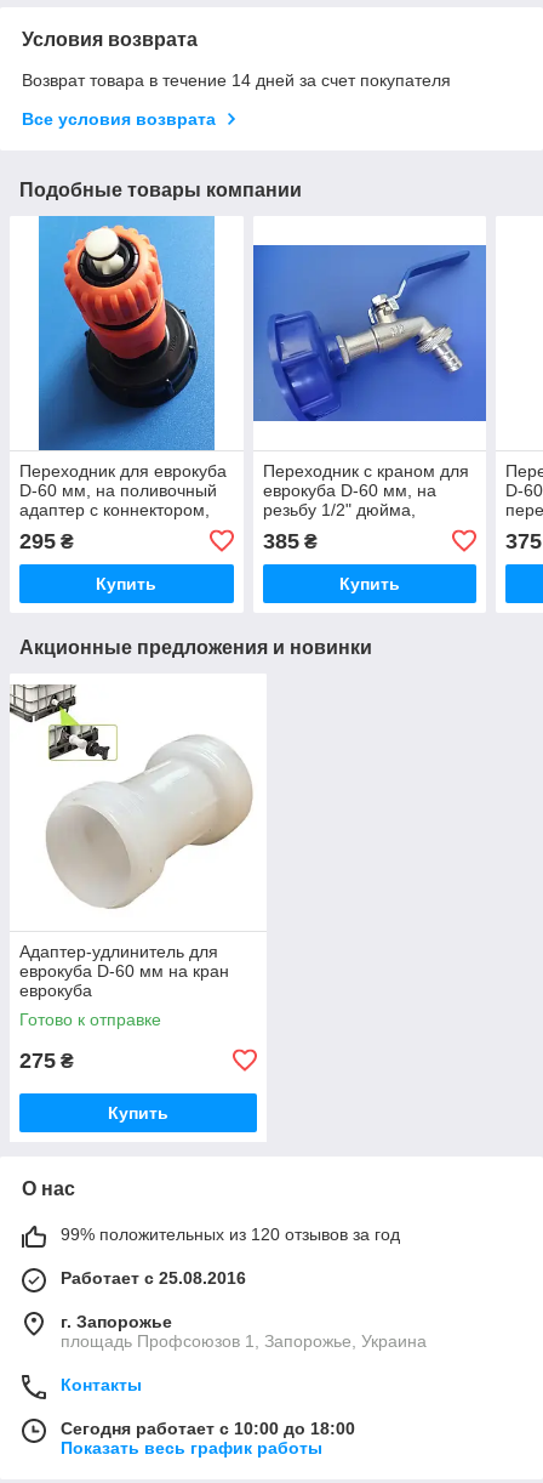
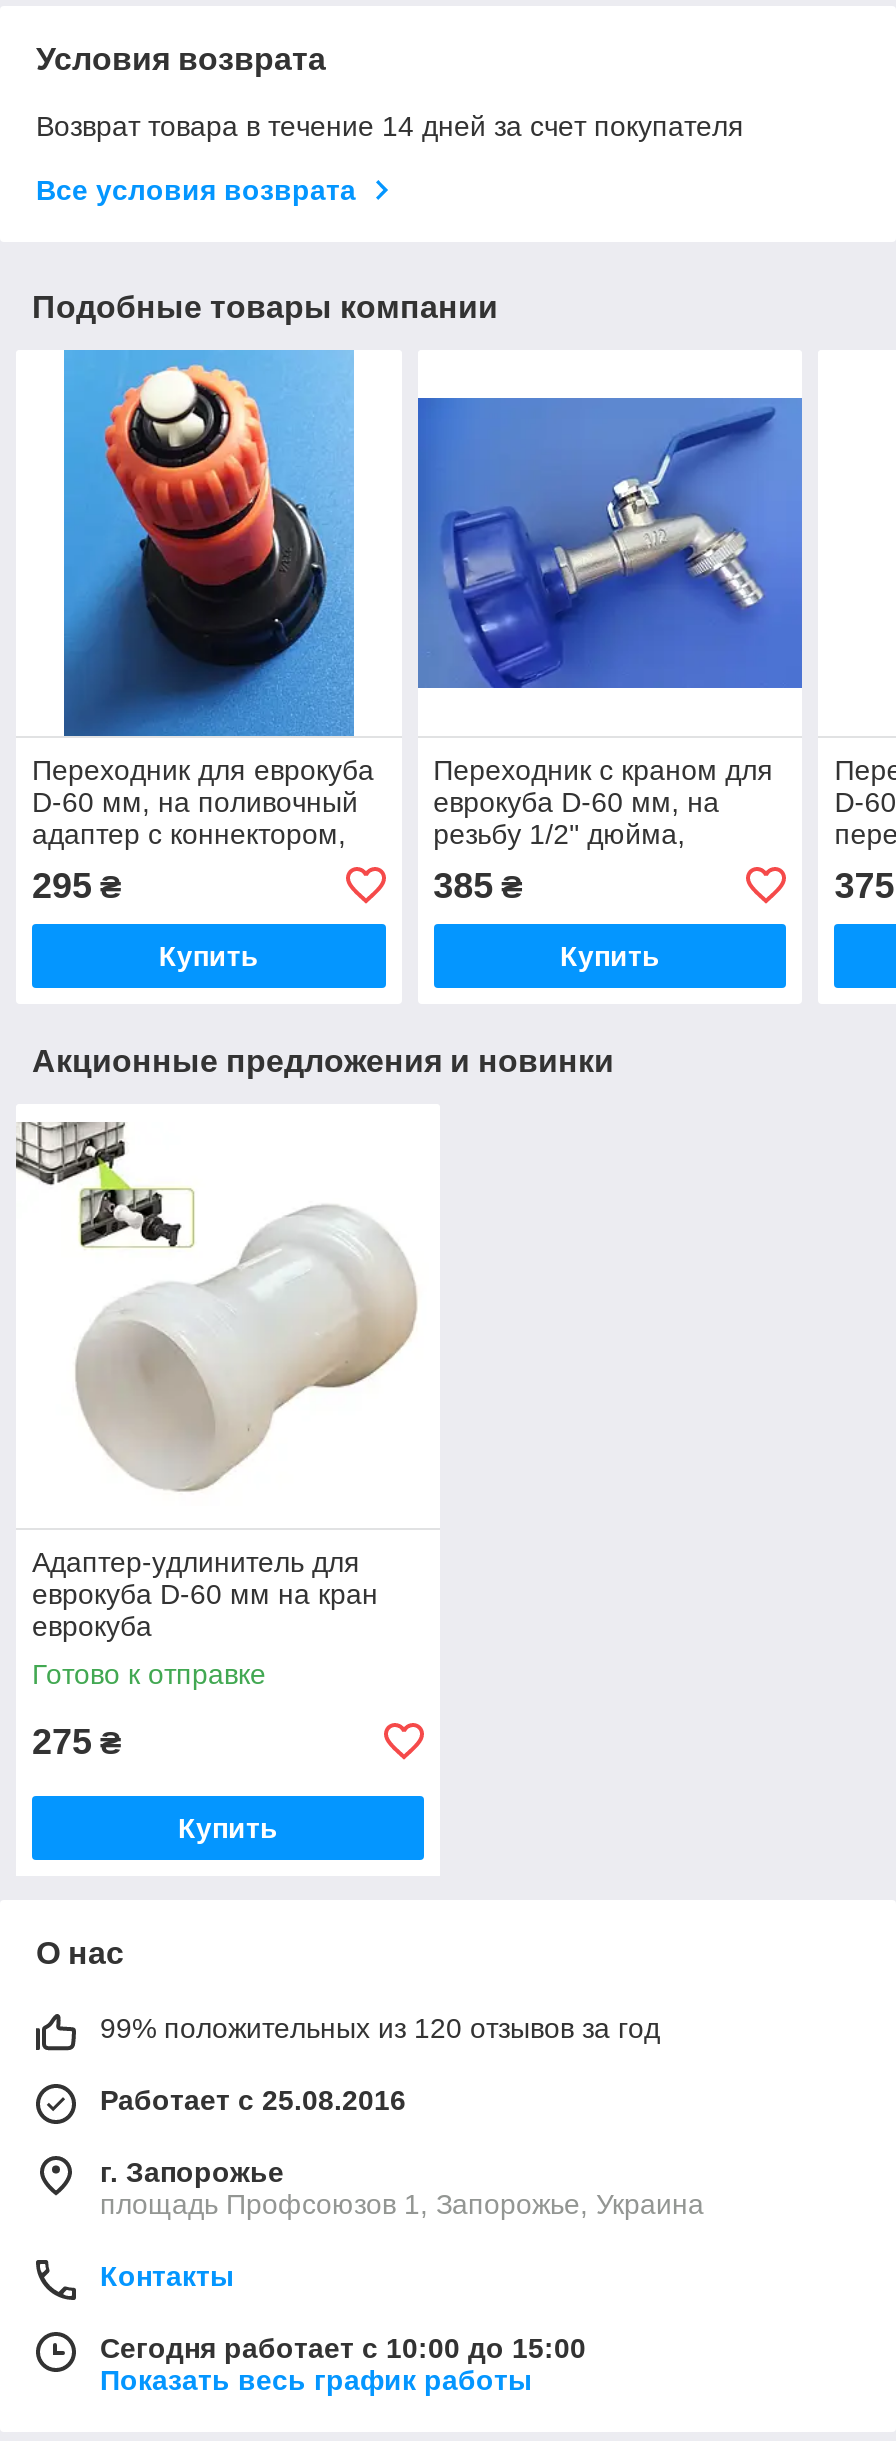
[61,1418,355,1438] Сегодня работает с 10:00 до 18:00 -> [100,2332,586,2364] Сегодня работает с 10:00 до 15:00

